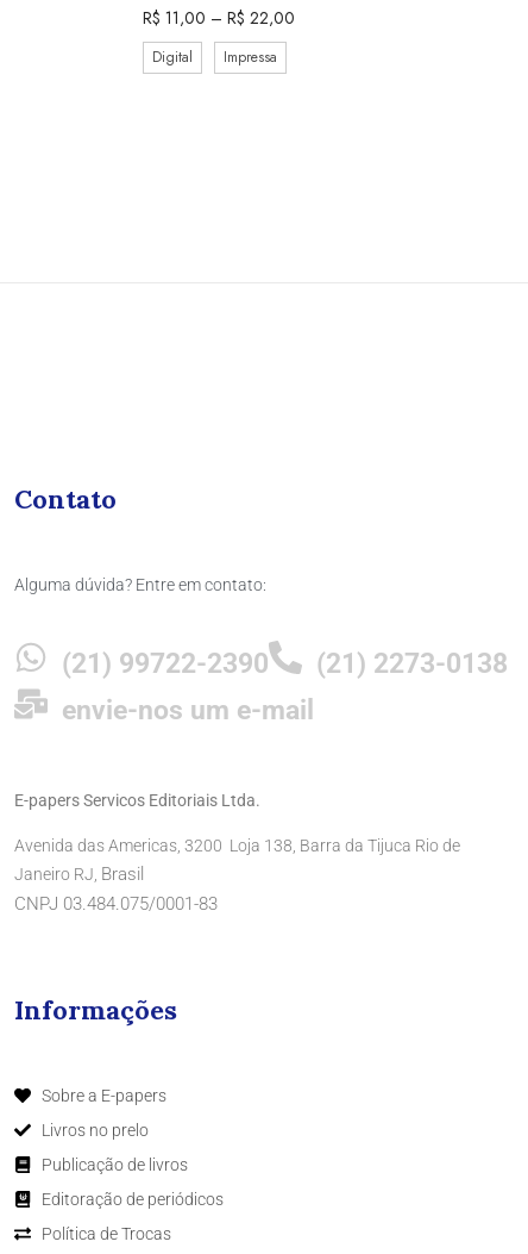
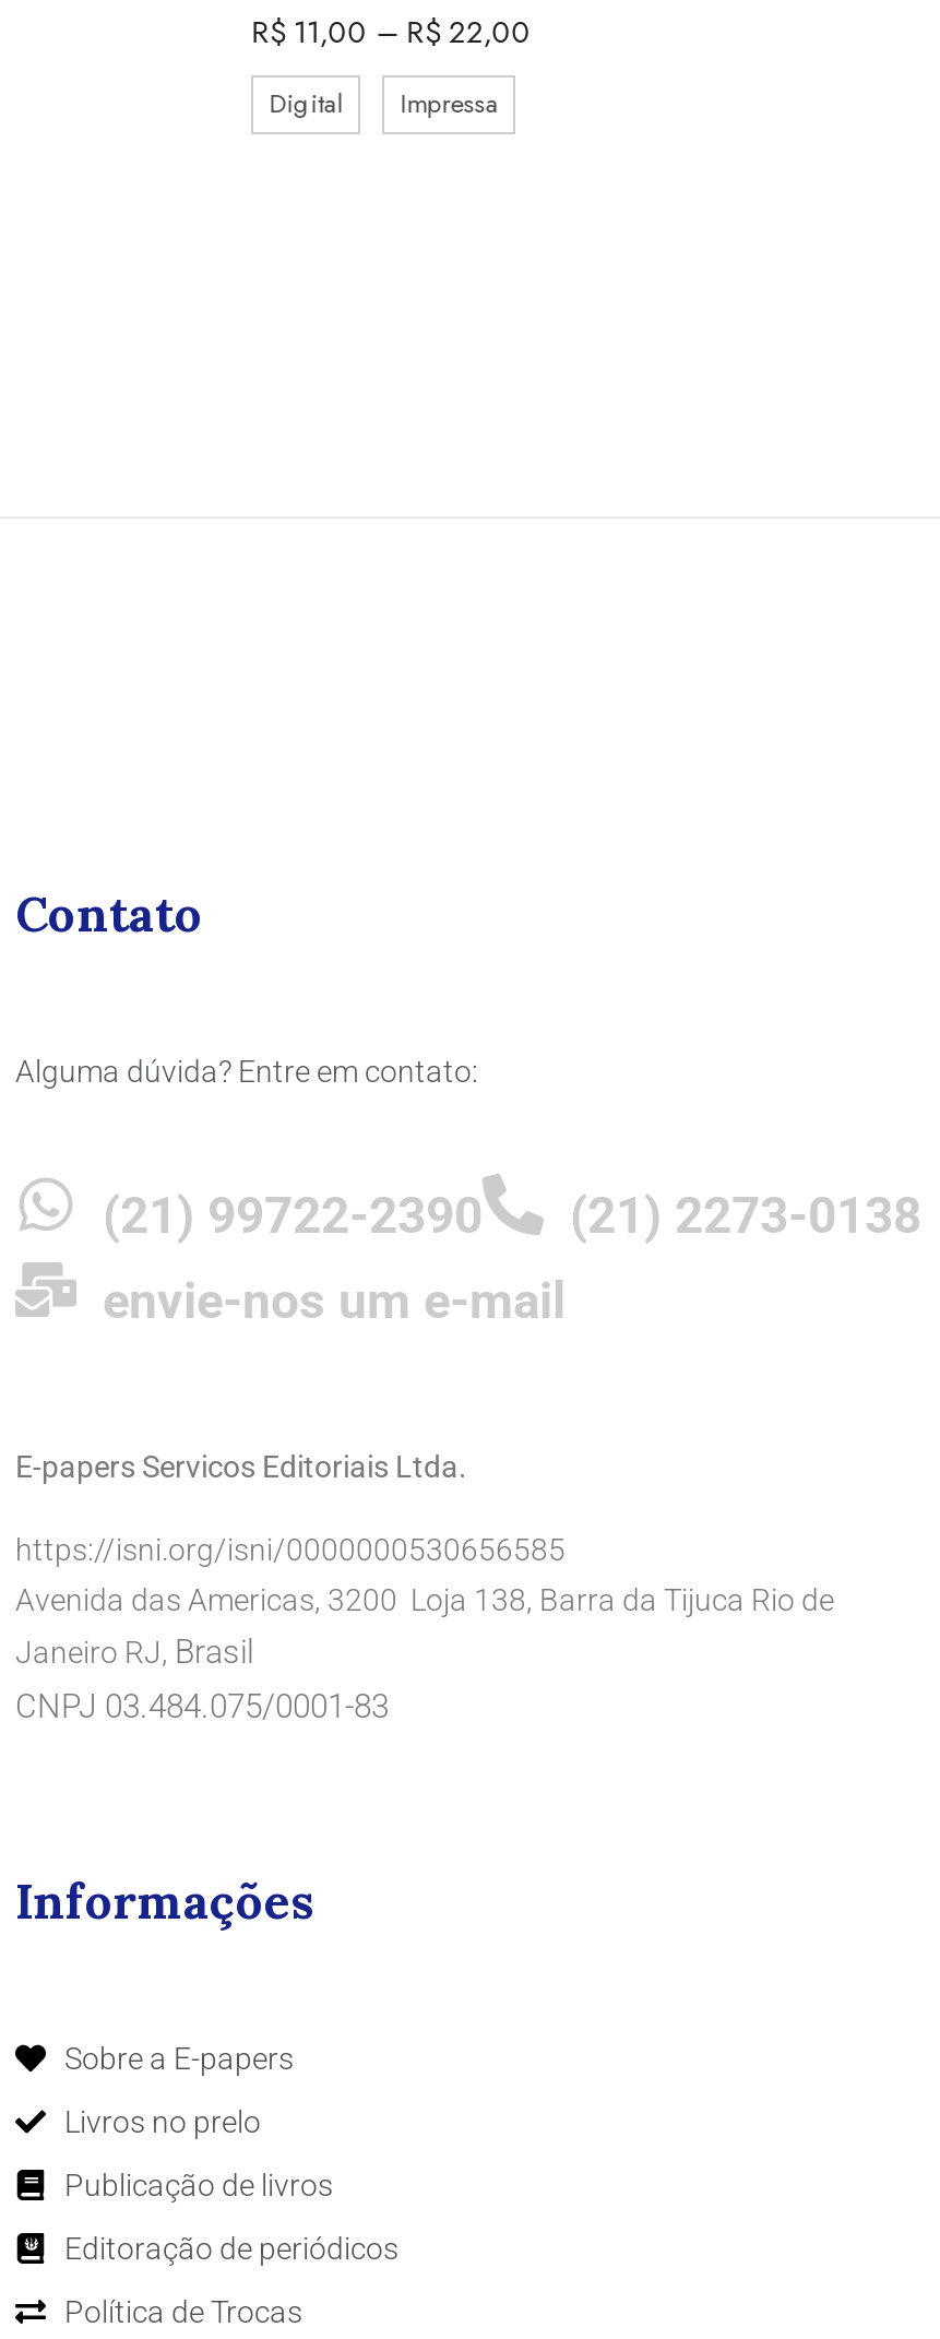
none -> [15,1532,566,1567] https://isni.org/isni/0000000530656585

